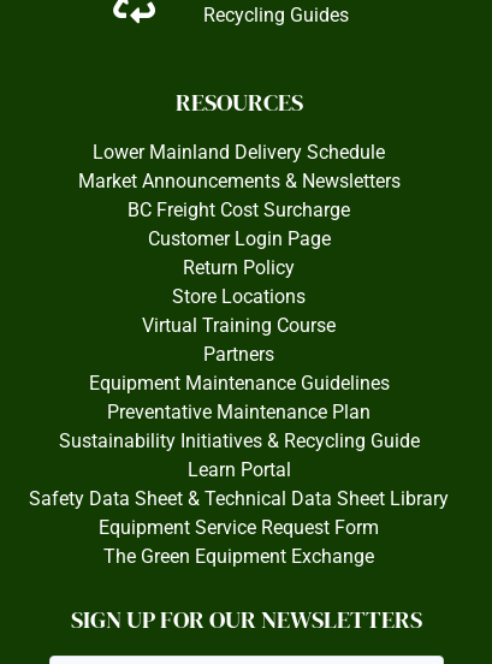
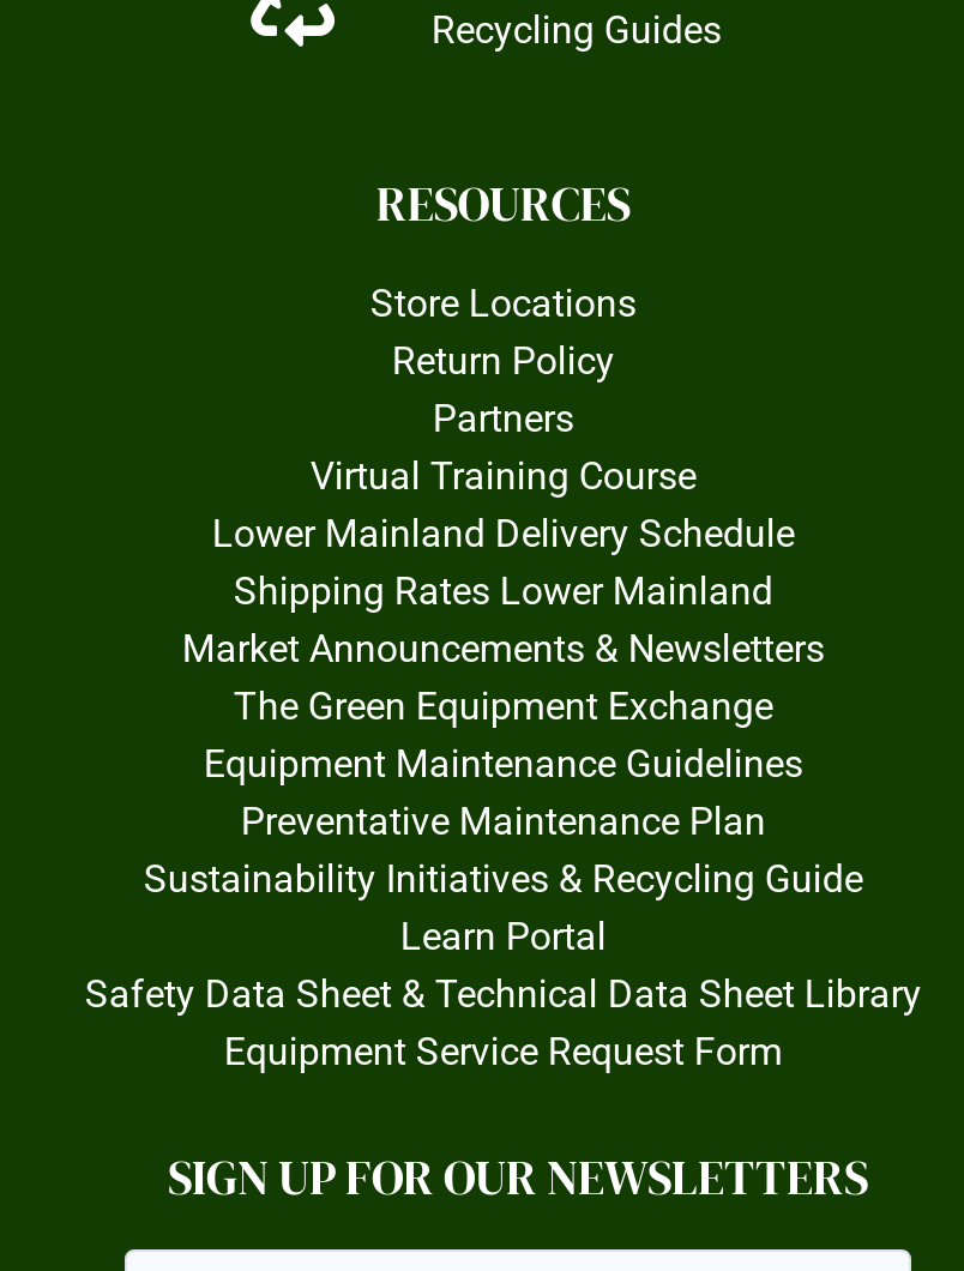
moved [93,141,385,164] -> [212,512,795,557]: Lower Mainland Delivery Schedule
moved [78,170,400,193] -> [182,627,825,672]: Market Announcements & Newsletters
none -> [234,569,773,615] Shipping Rates Lower Mainland
[128,199,351,251] BC Freight Cost Surcharge | Customer Login Page -> none
moved [142,257,336,366] -> [310,281,696,500]: Return Policy | Store Locations | Virtual Training Course | Partners
moved [104,545,375,568] -> [234,684,773,730]: The Green Equipment Exchange

